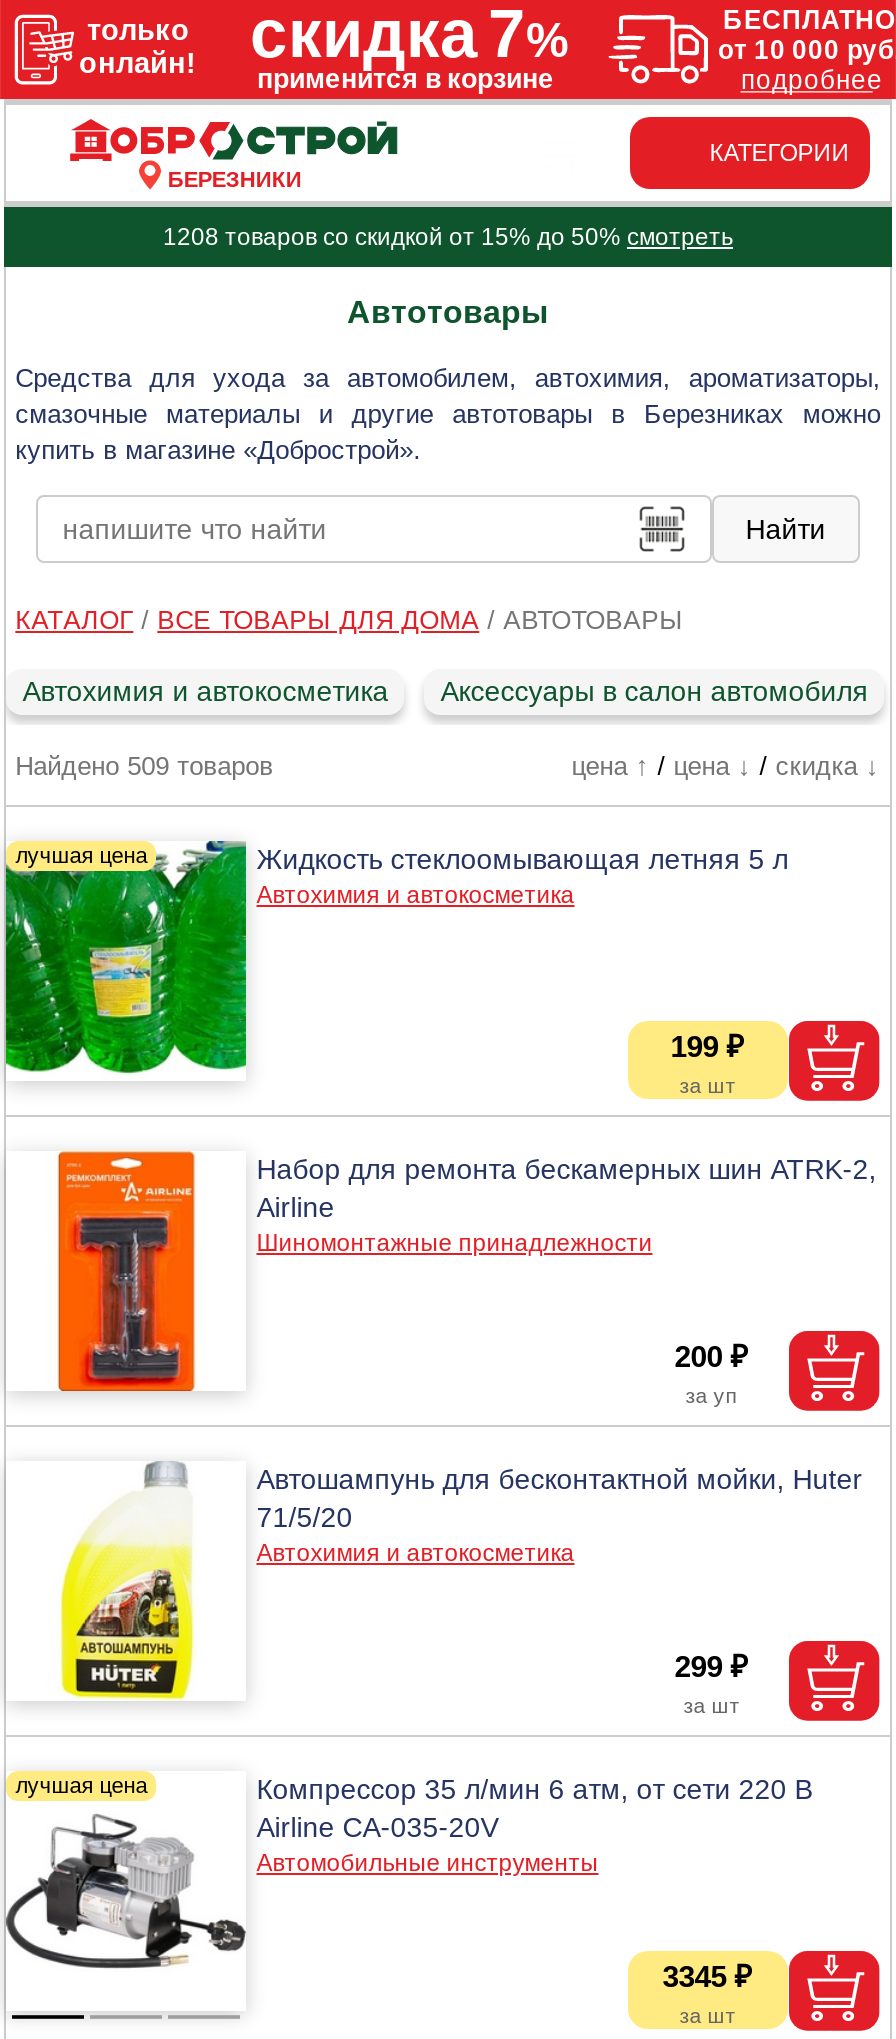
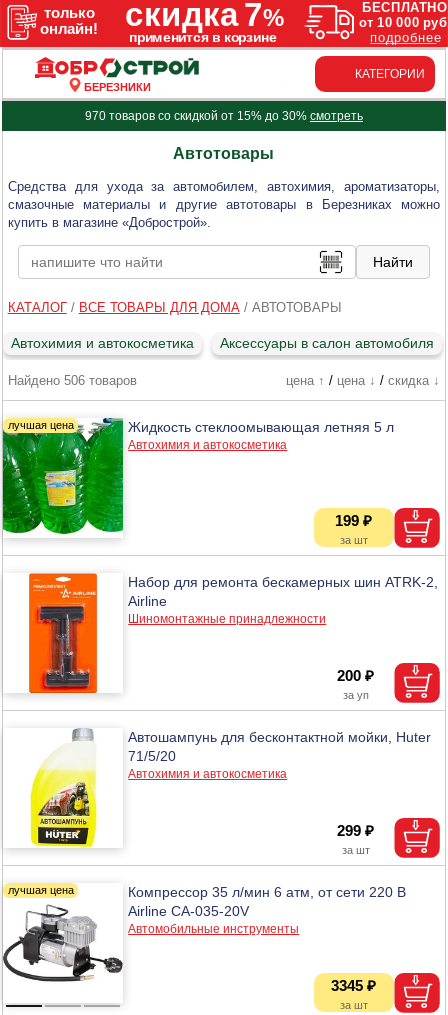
[163,223,733,251] 1208 товаров со скидкой от 15% до 50% смотреть -> [85,109,363,123] 970 товаров со скидкой от 15% до 30% смотреть
[15,751,273,781] Найдено 509 товаров -> [8,373,137,388] Найдено 506 товаров

